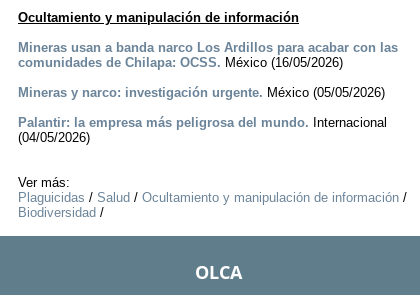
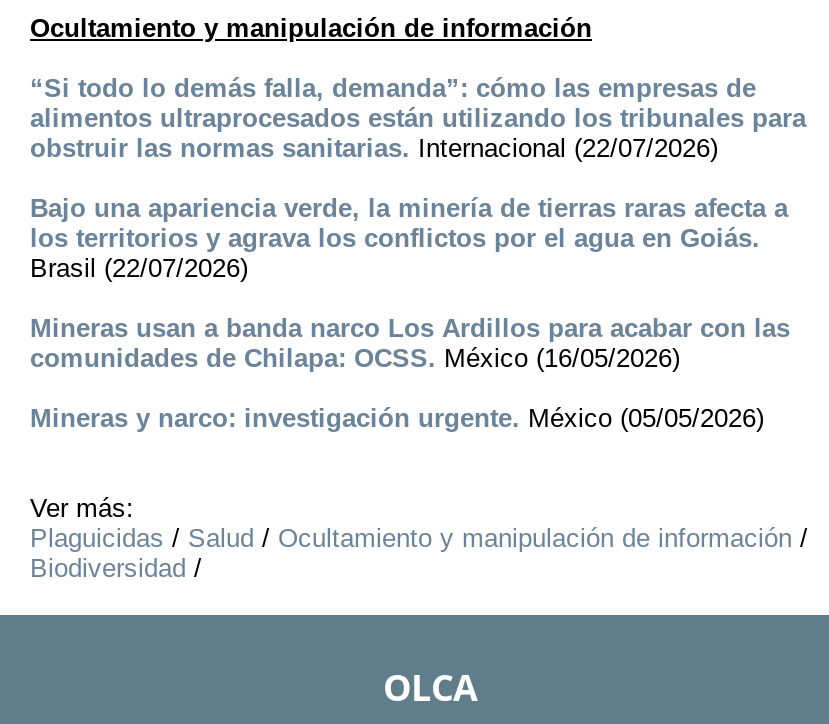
none -> [30,74,806,284] “Si todo lo demás falla, demanda”: cómo las empresas de | alimentos ultraprocesados están utilizando los tribunales para | obstruir las normas sanitarias. Internacional (22/07/2026) | Bajo una apariencia verde, la minería de tierras raras afecta a | los territorios y agrava los conflictos por el agua en Goiás. | Brasil (22/07/2026)
moved [18,40,398,100] -> [30,314,790,434]: Mineras usan a banda narco Los Ardillos para acabar con las | comunidades de Chilapa: OCSS. México (16/05/2026) | Mineras y narco: investigación urgente. México (05/05/2026)
[18,115,387,145] Palantir: la empresa más peligrosa del mundo. Internacional | (04/05/2026) -> none

